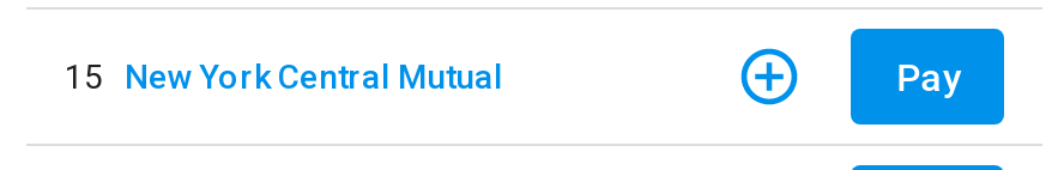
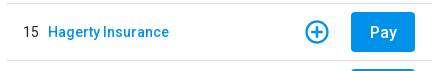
[65,56,503,95] 15 New York Central Mutual -> [23,23,169,39] 15 Hagerty Insurance

